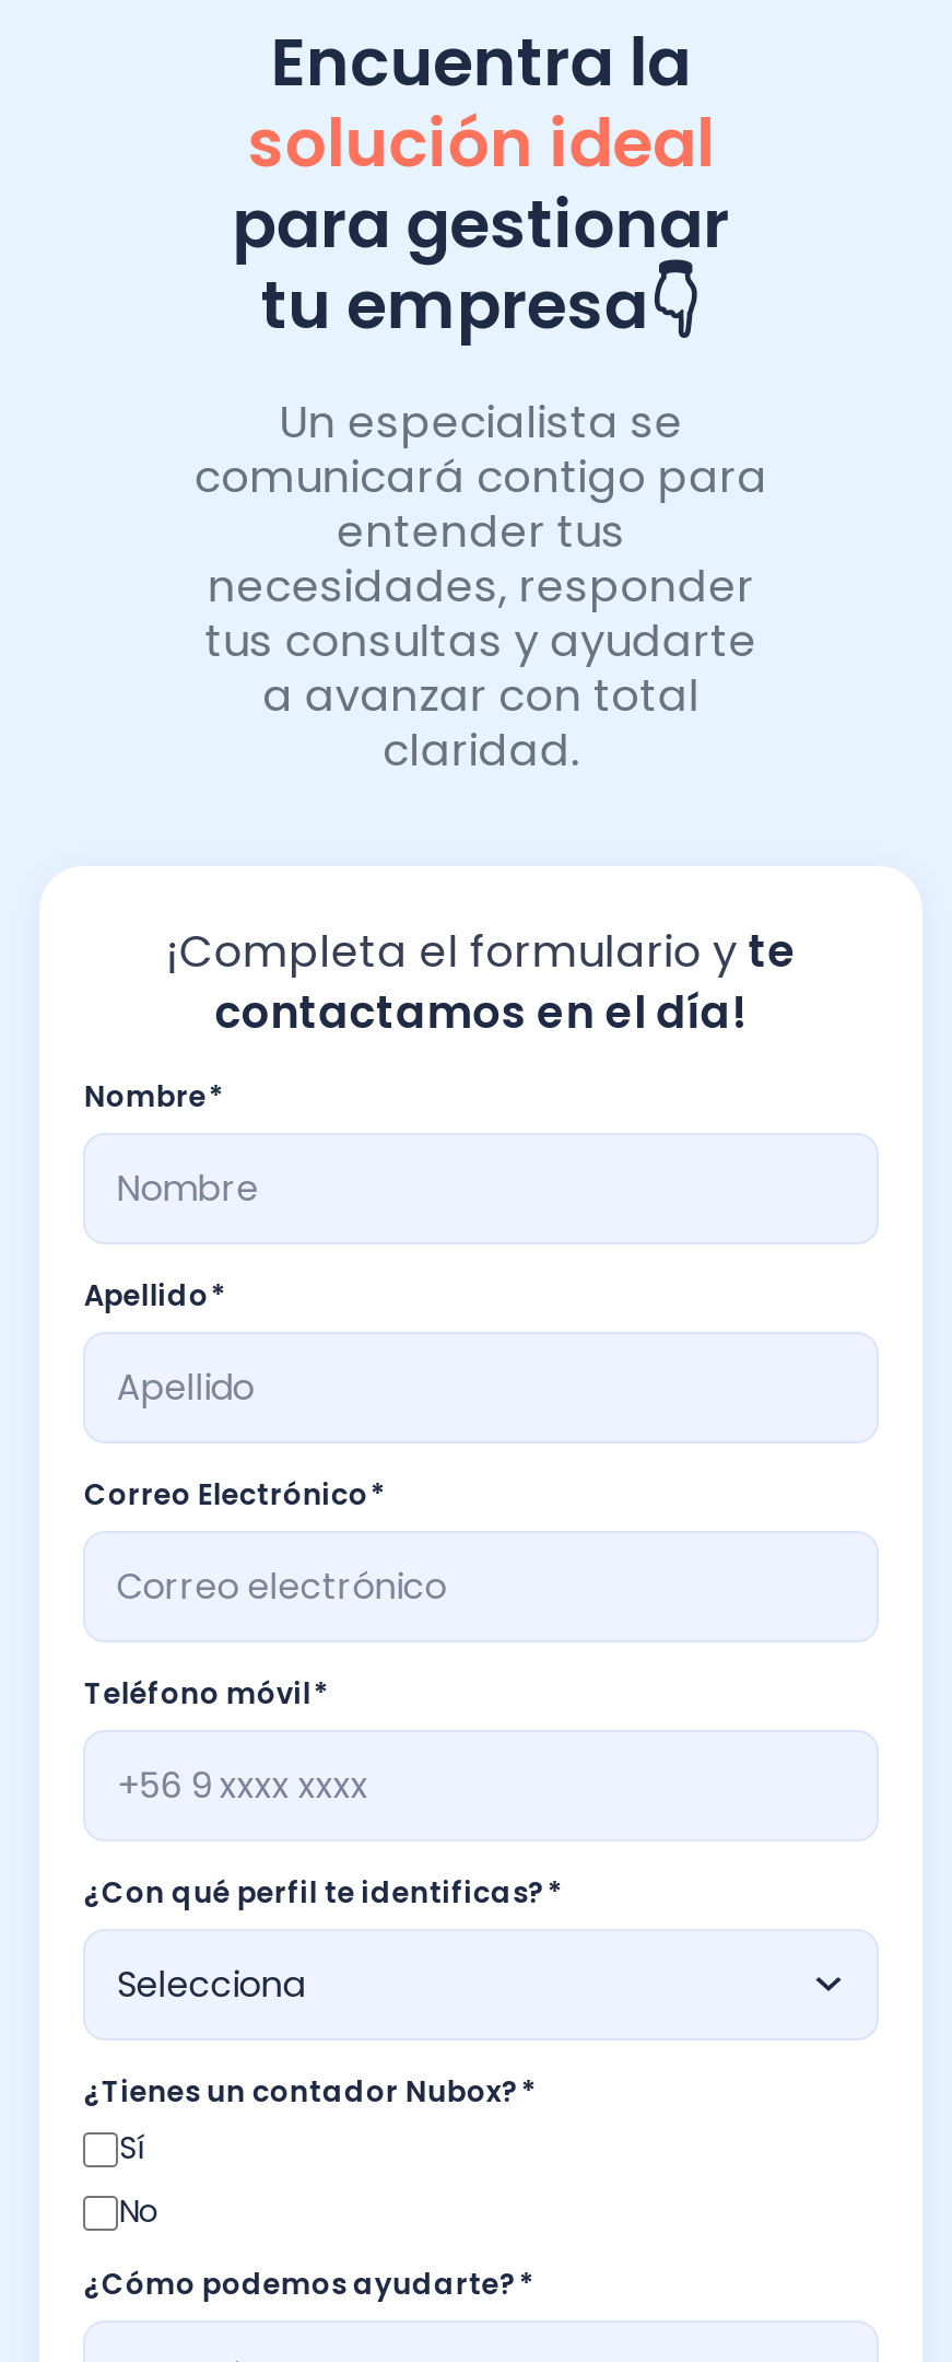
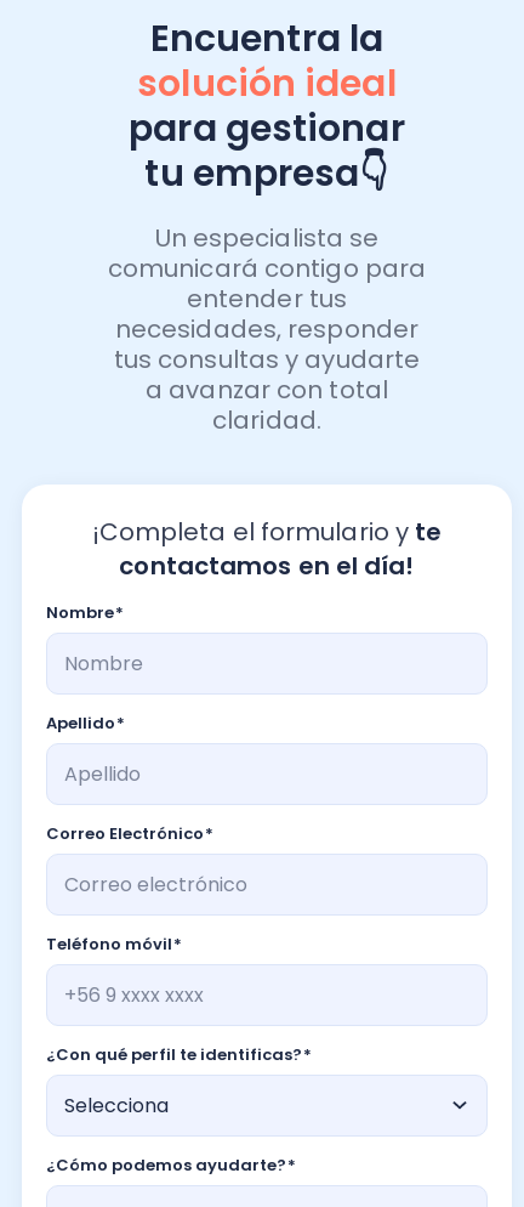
[84,2071,536,2233] ¿Tienes un contador Nubox? * | Sí | No -> none

